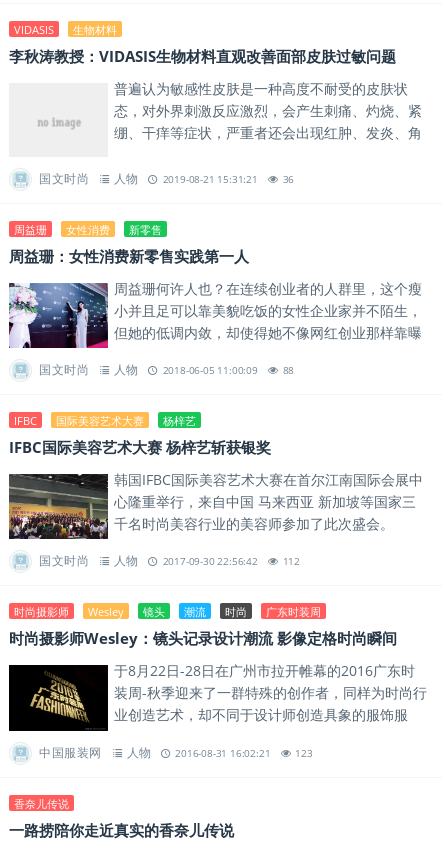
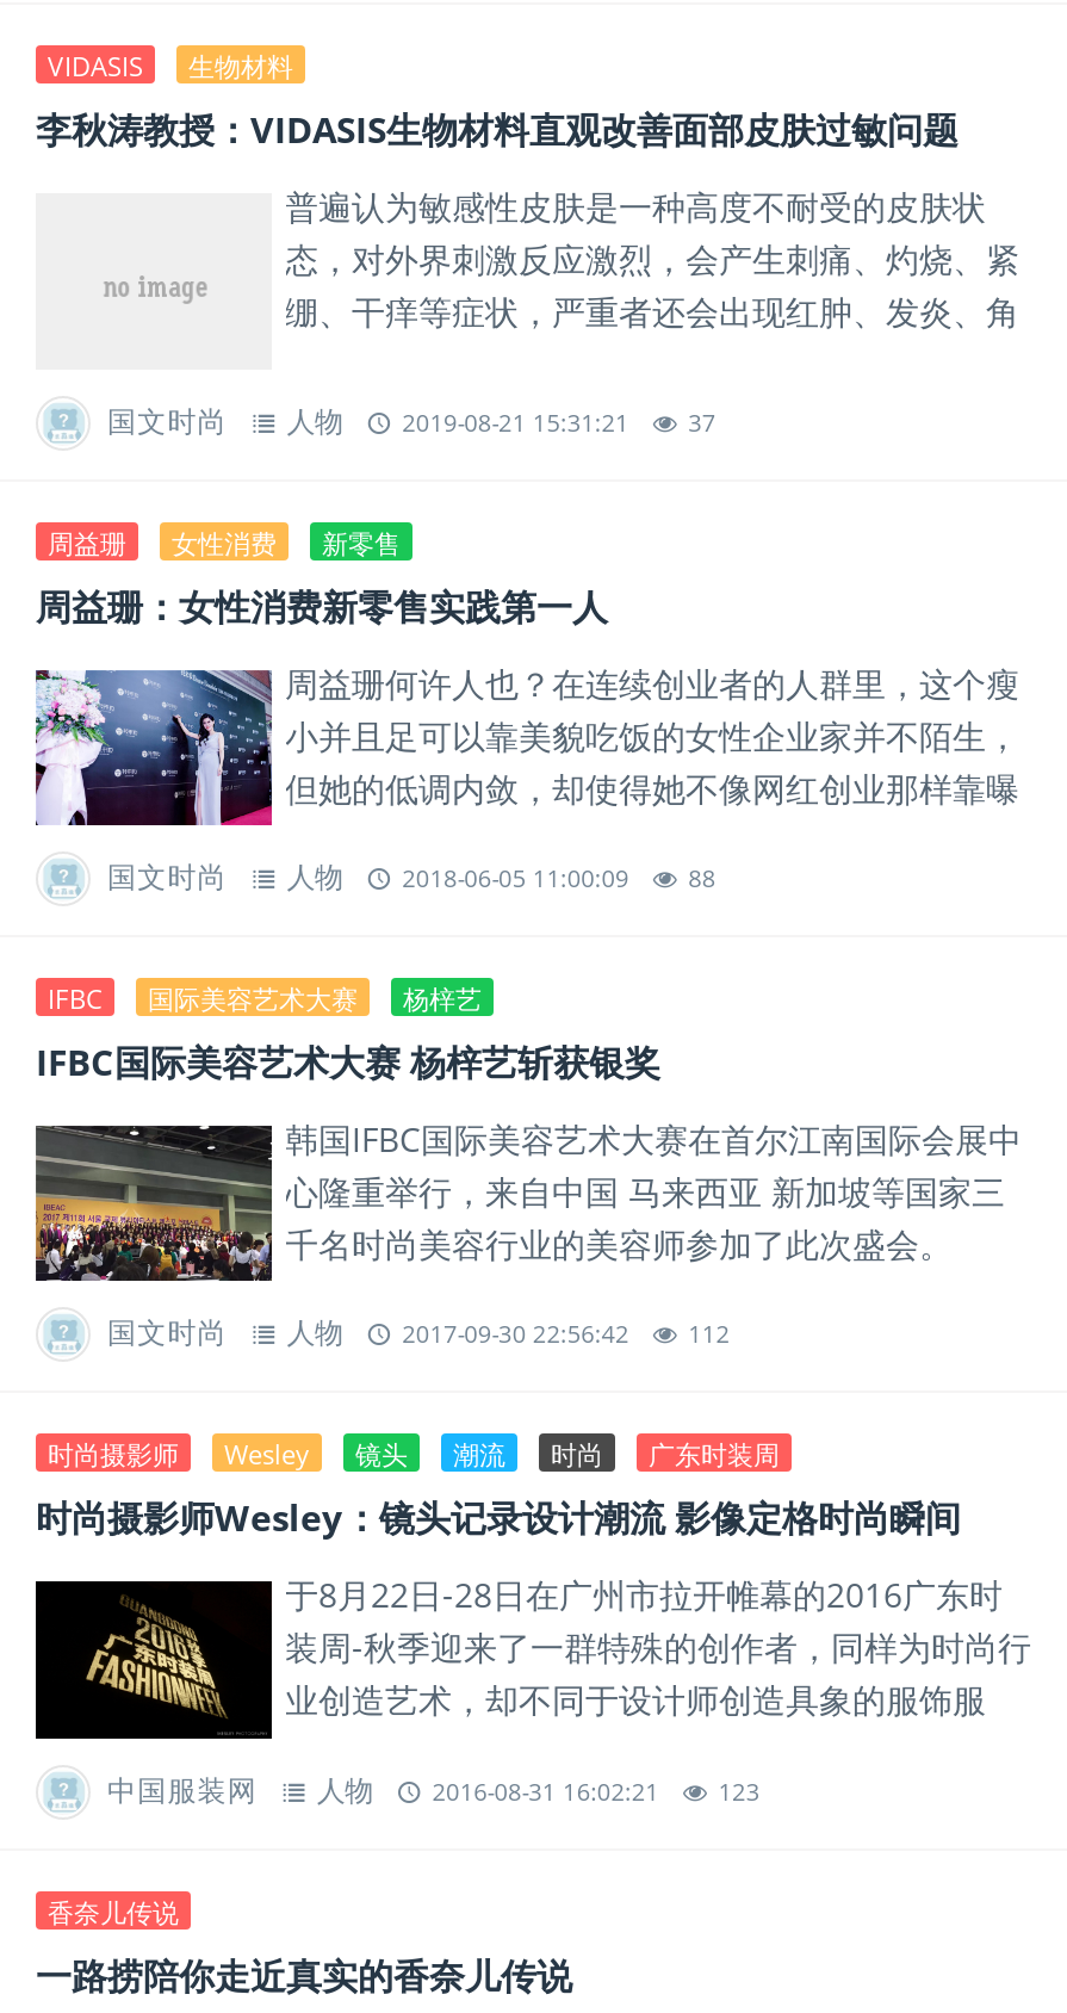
[39,170,294,187] 国文时尚 人物 2019-08-21 15:31:21 36 -> [107,400,716,441] 国文时尚 人物 2019-08-21 15:31:21 37

